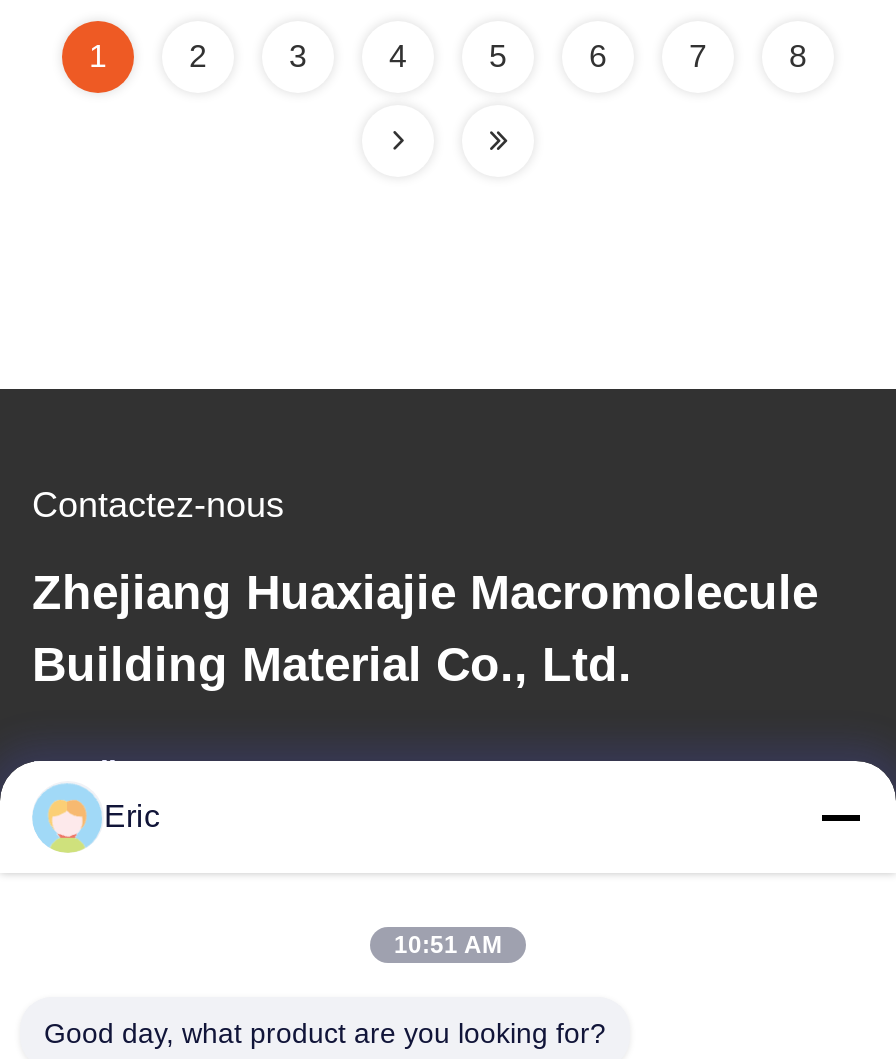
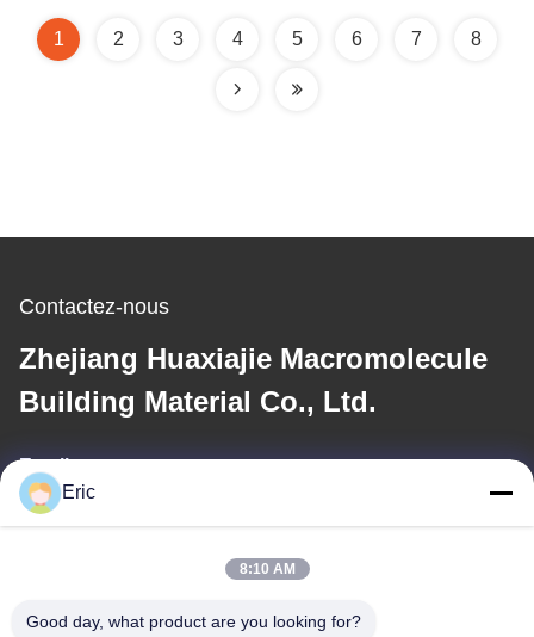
[394,931,502,959] 10:51 AM -> [239,561,295,577] 8:10 AM

